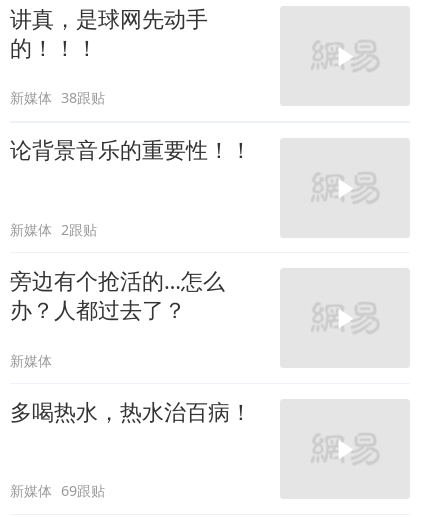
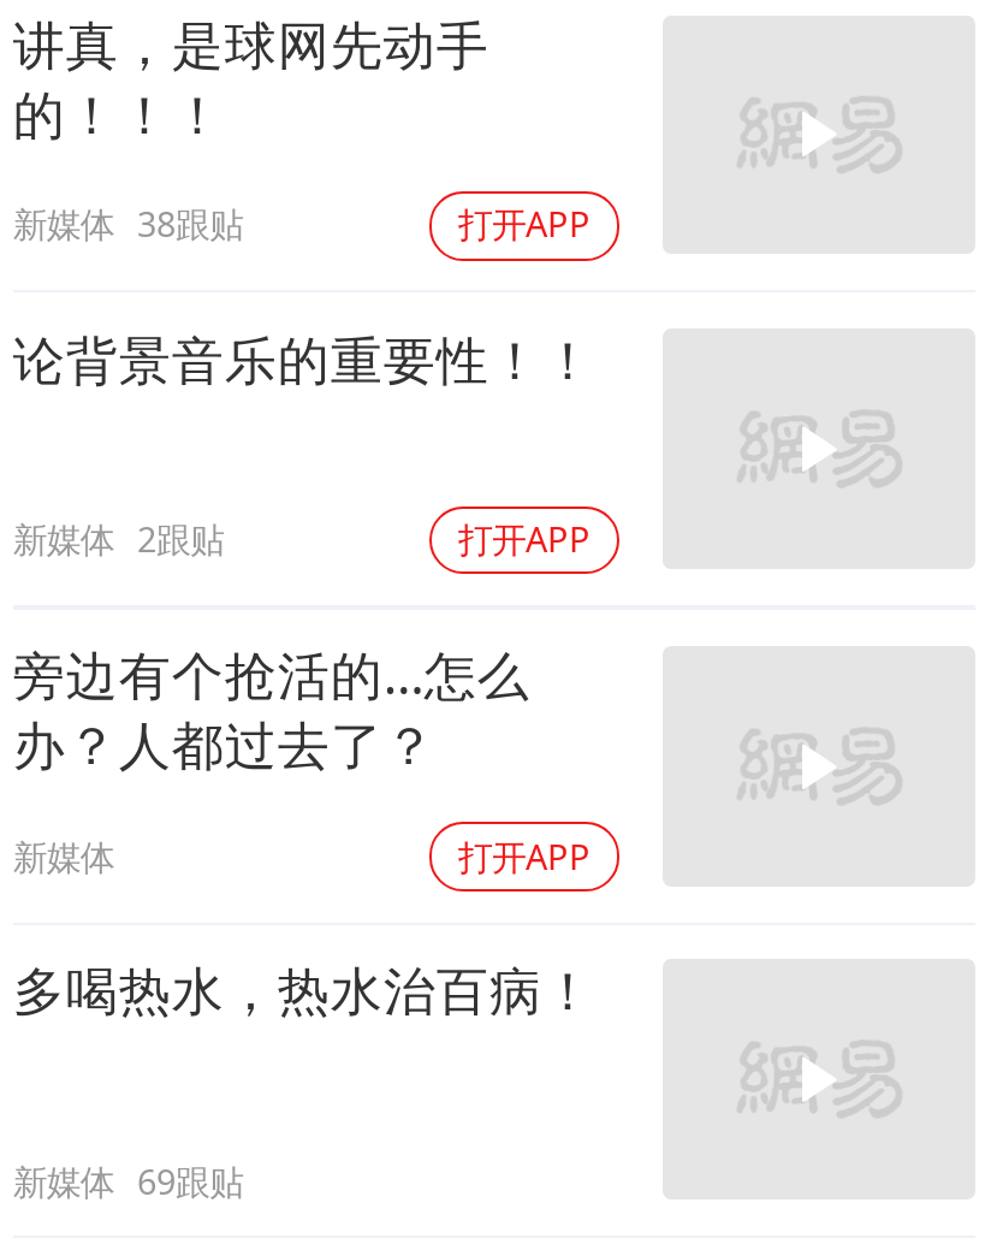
none -> [458,202,591,248] 打开APP
none -> [458,516,591,562] 打开APP
none -> [458,833,591,879] 打开APP

